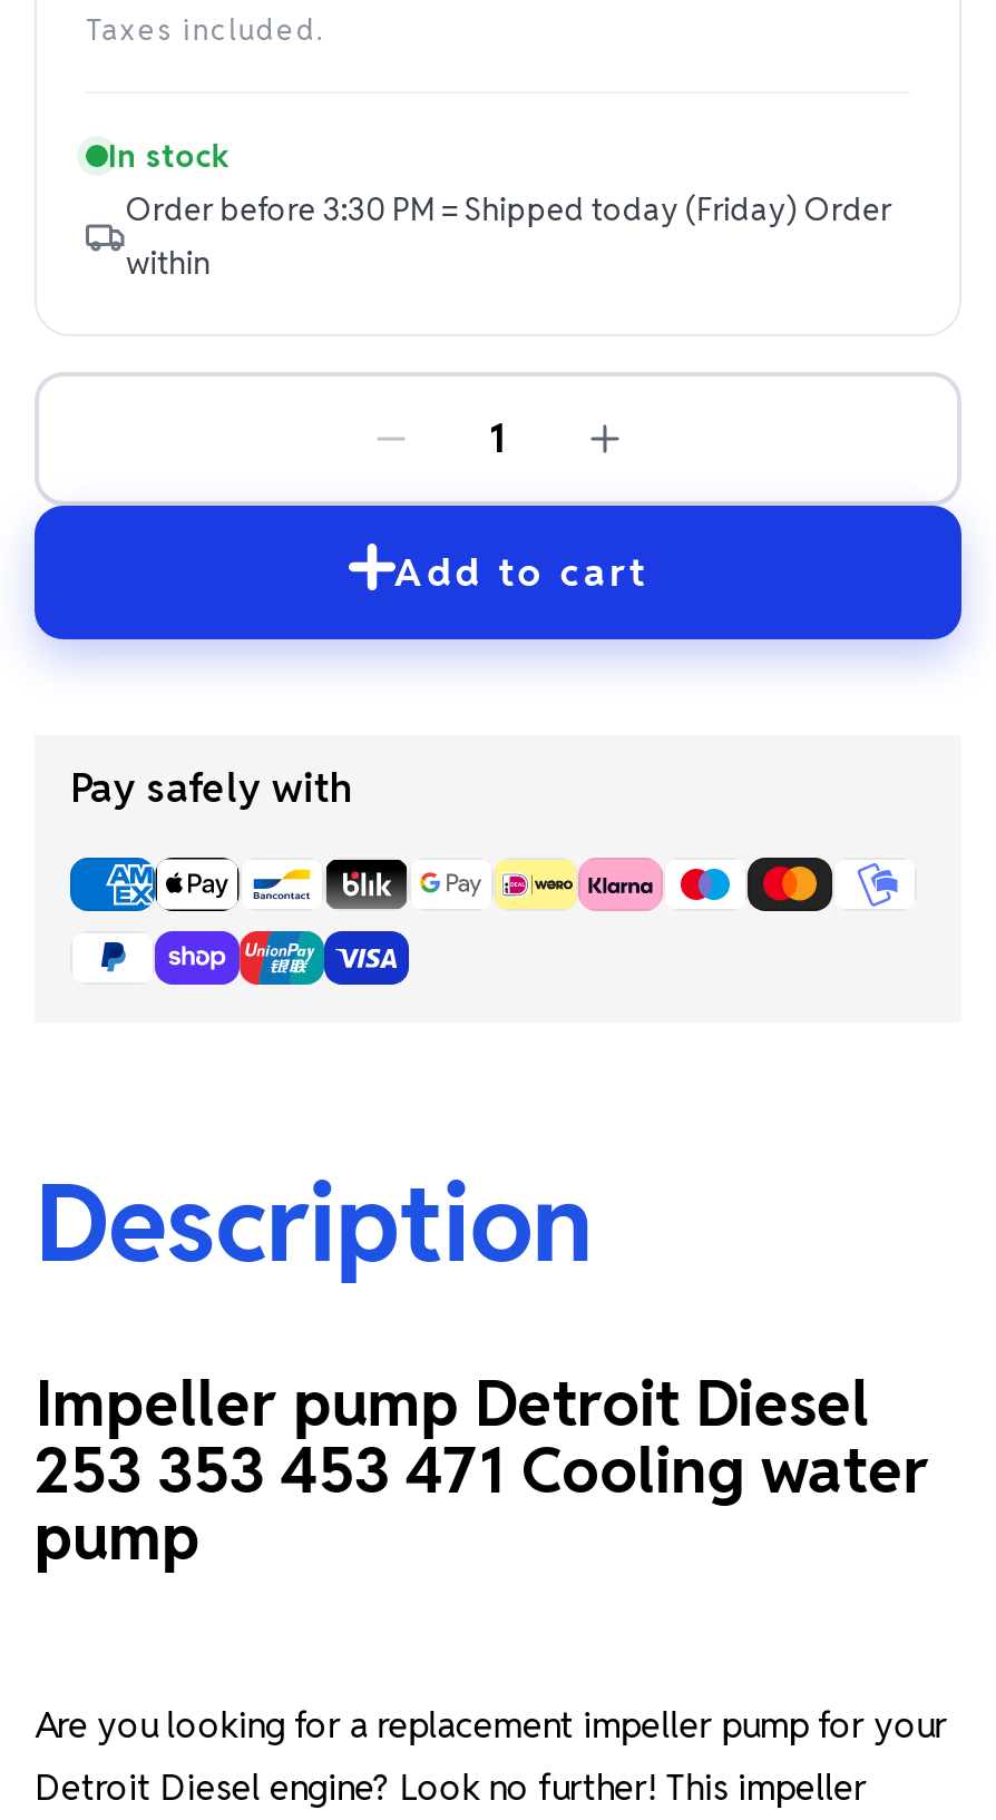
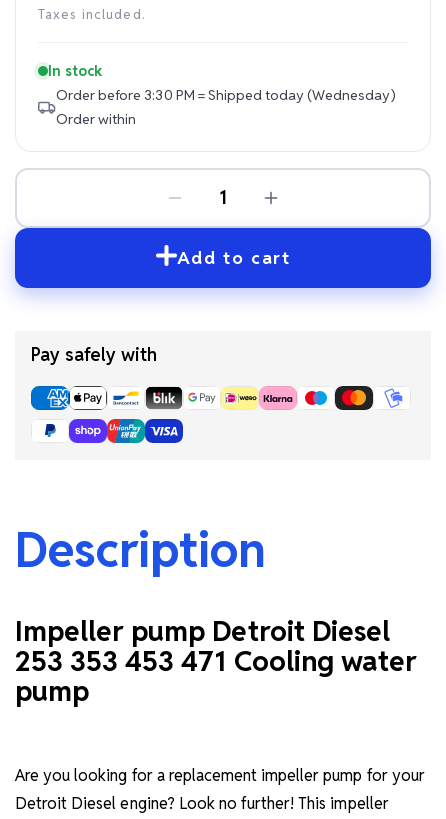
[126,188,892,282] Order before 3:30 PM = Shipped today (Friday) Order | within -> [56,85,395,127] Order before 3:30 PM = Shipped today (Wednesday) | Order within

